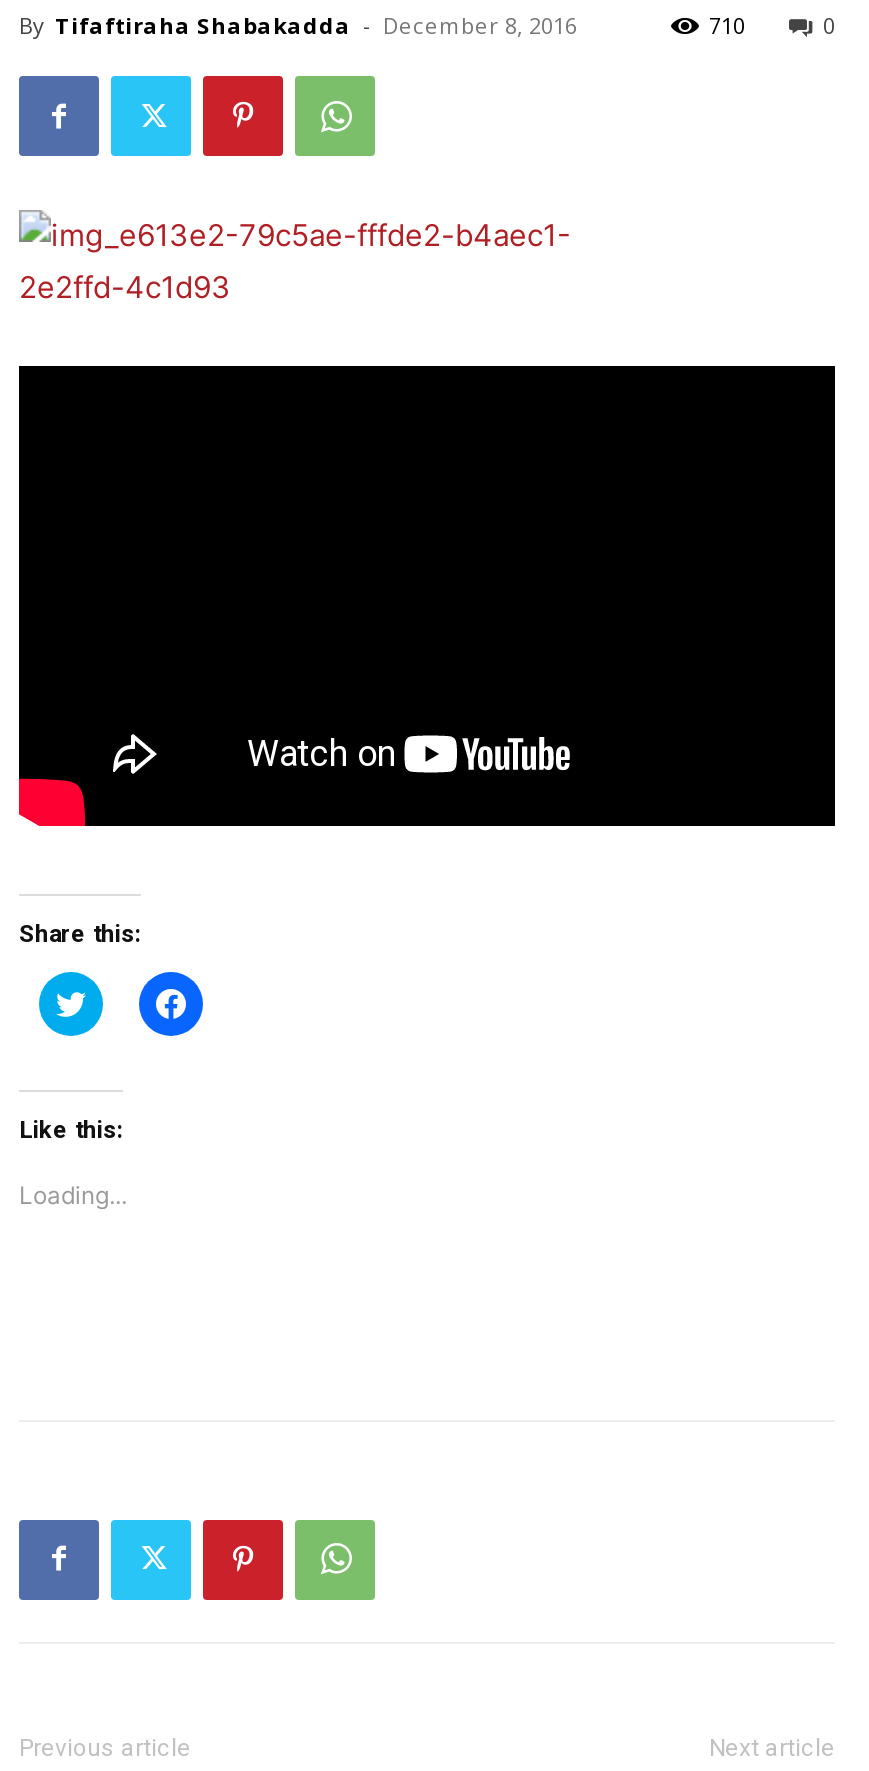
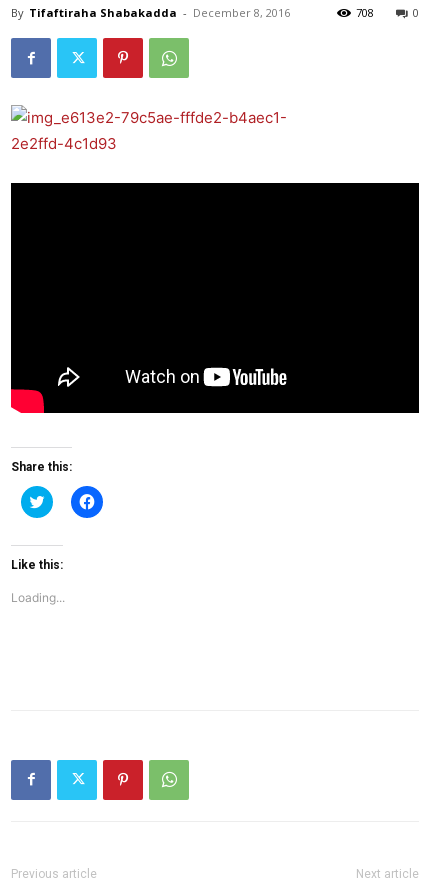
[709,10,745,40] 710 -> [356,5,374,20] 708

